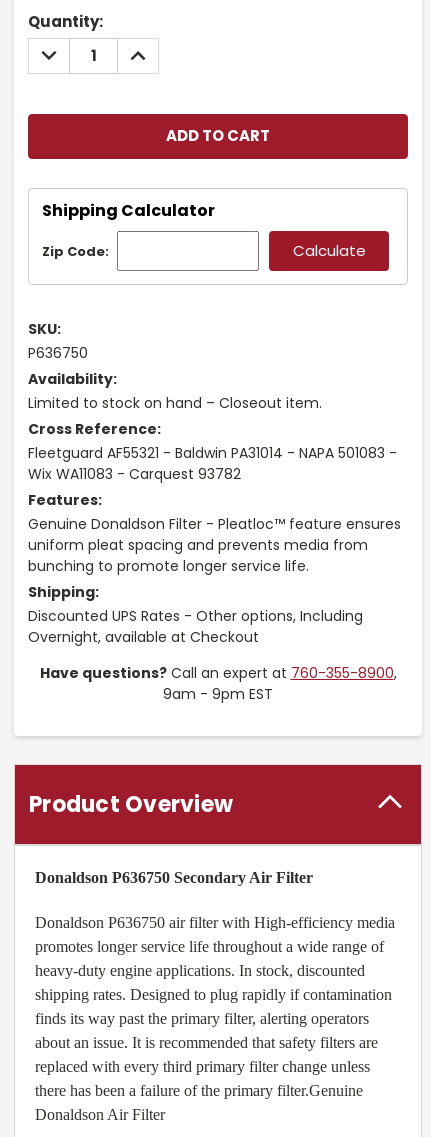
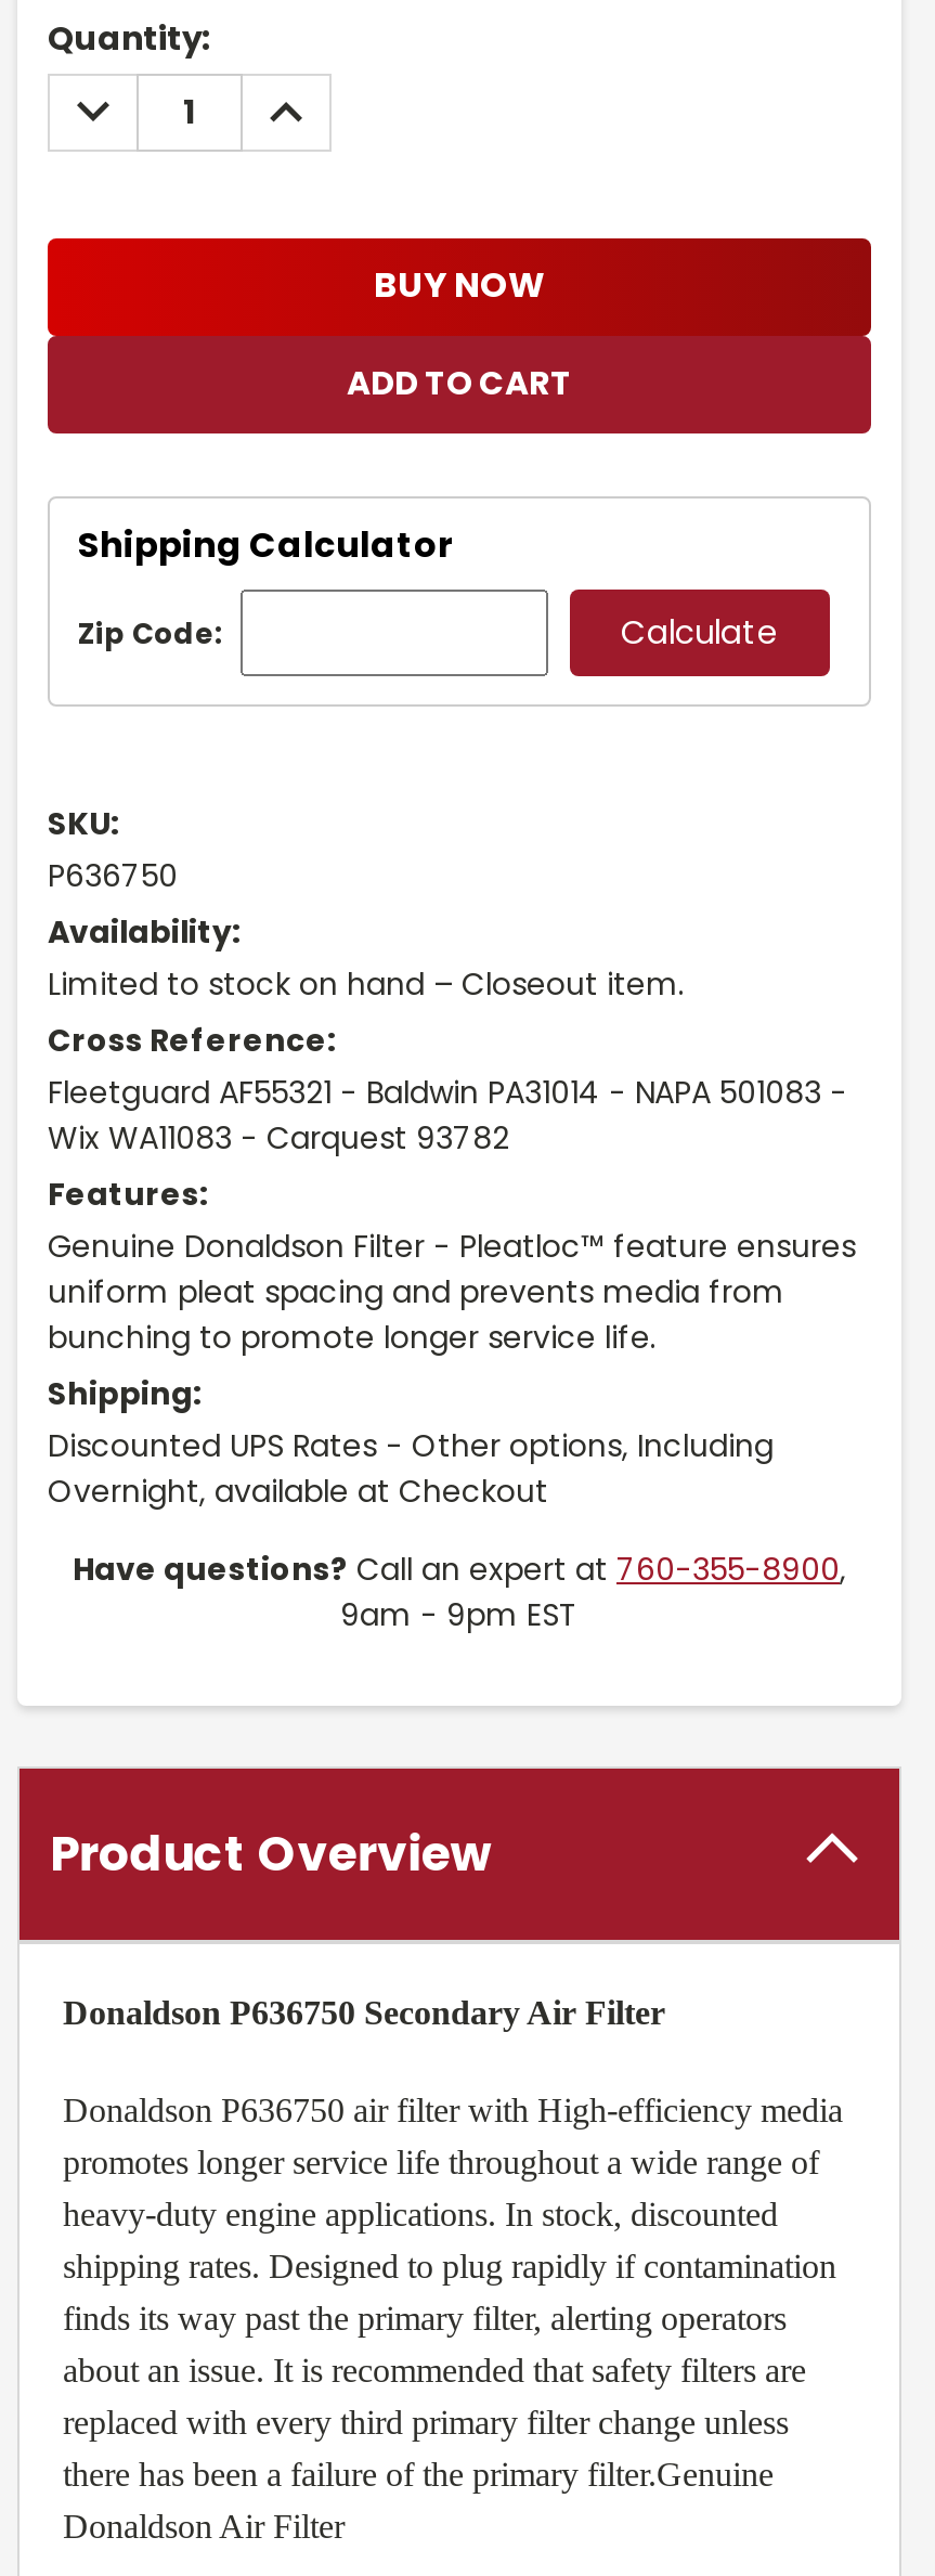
none -> [374,261,545,311] BUY NOW

